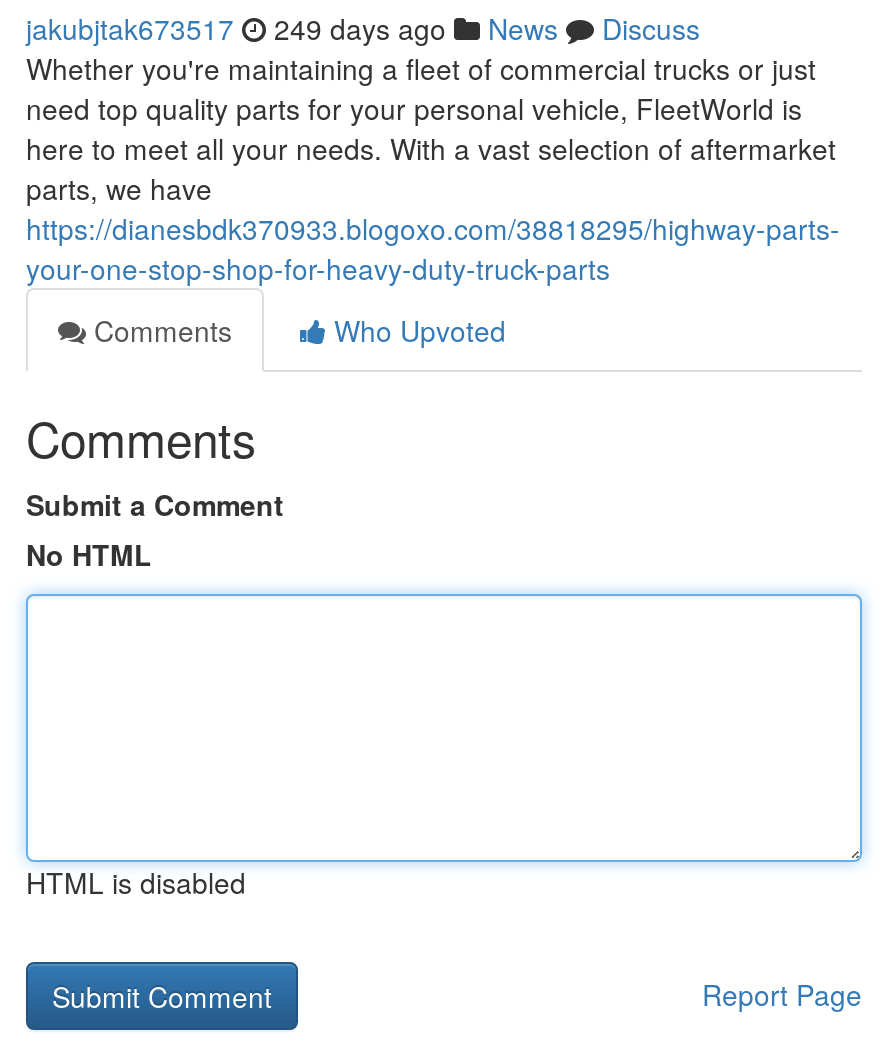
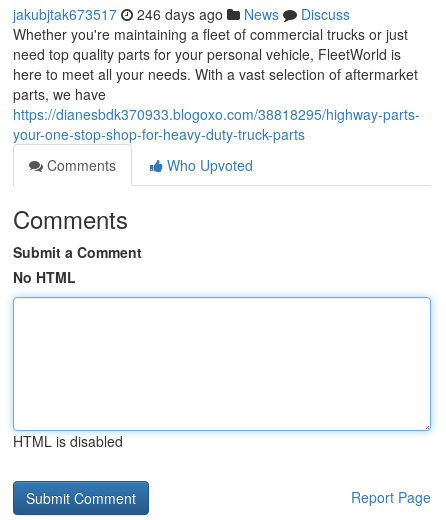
[26,8,700,48] jakubjtak673517 249 days ago News Discuss -> [13,4,350,24] jakubjtak673517 246 days ago News Discuss

